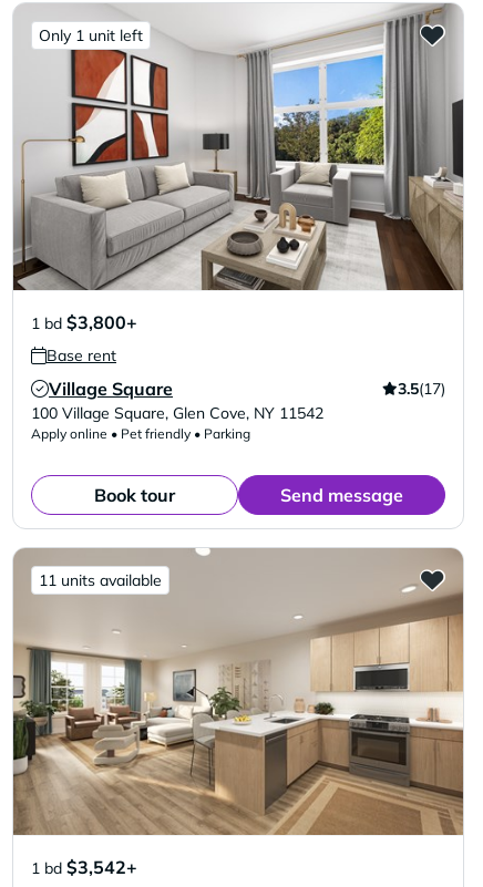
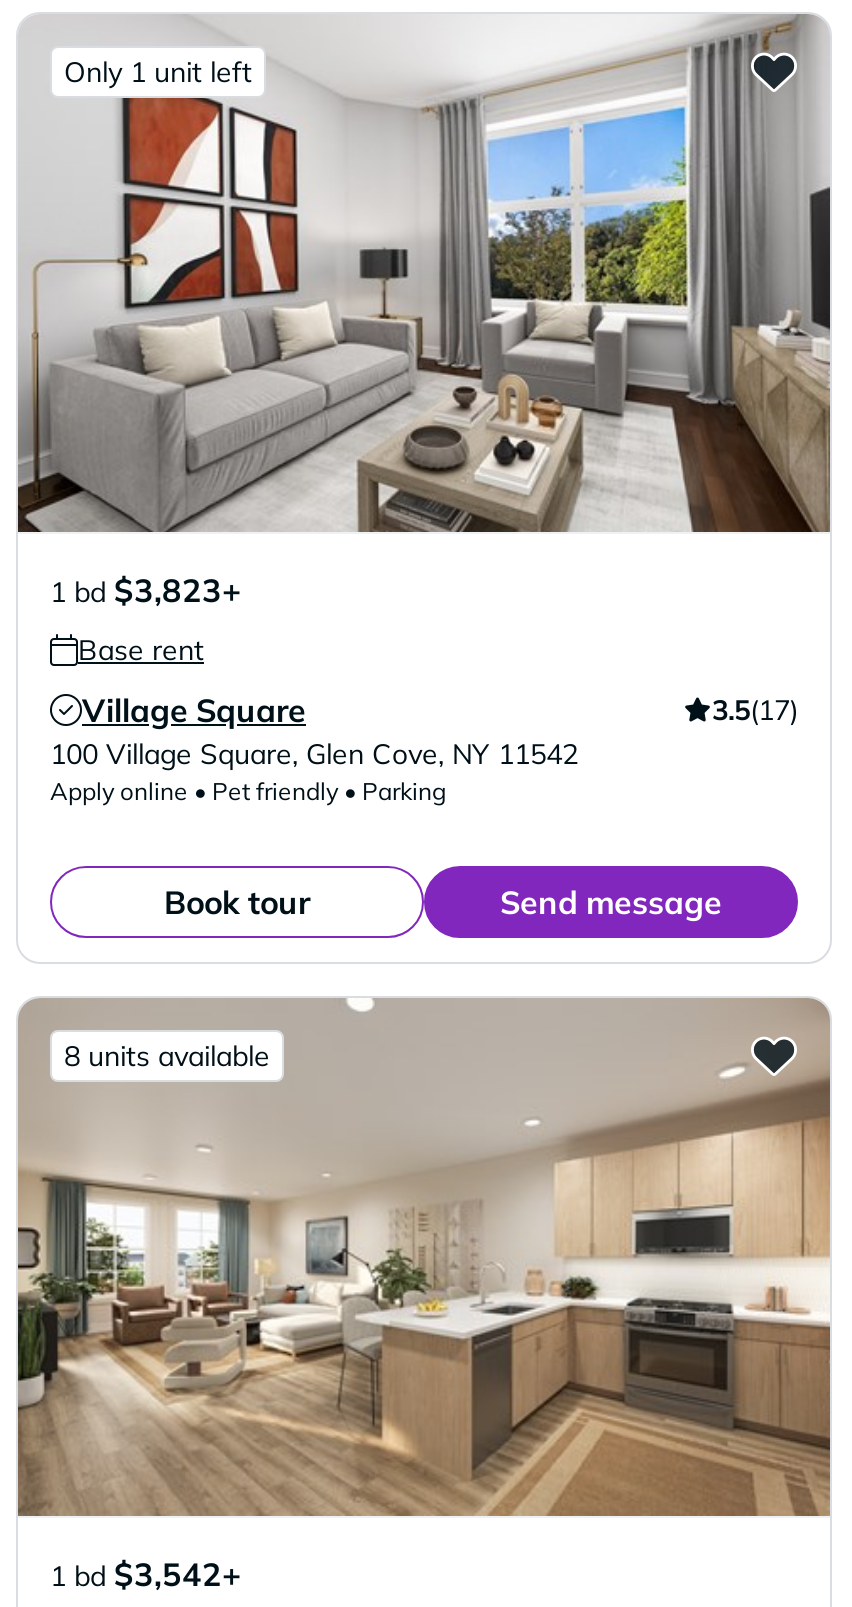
[31,311,137,333] 1 bd $3,800+ -> [50,570,242,610] 1 bd $3,823+
[39,570,162,590] 11 units available -> [64,1038,270,1074] 8 units available

